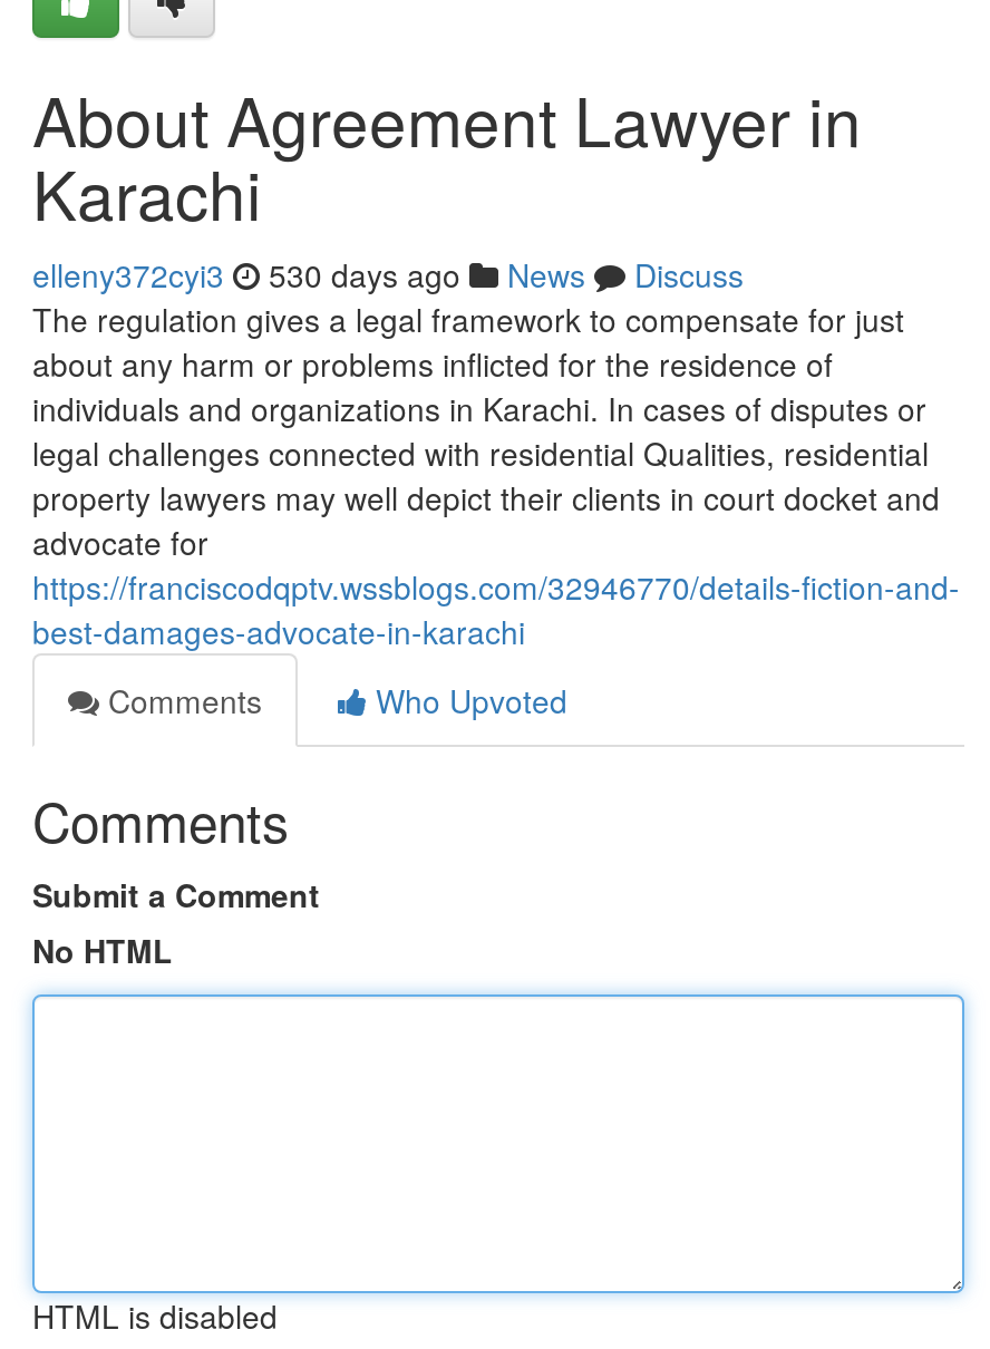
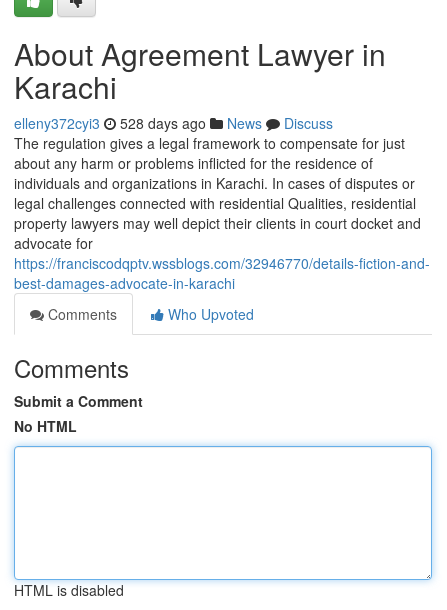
[32,252,744,297] elleny372cyi3 530 days ago News Discuss -> [14,113,333,133] elleny372cyi3 528 days ago News Discuss

